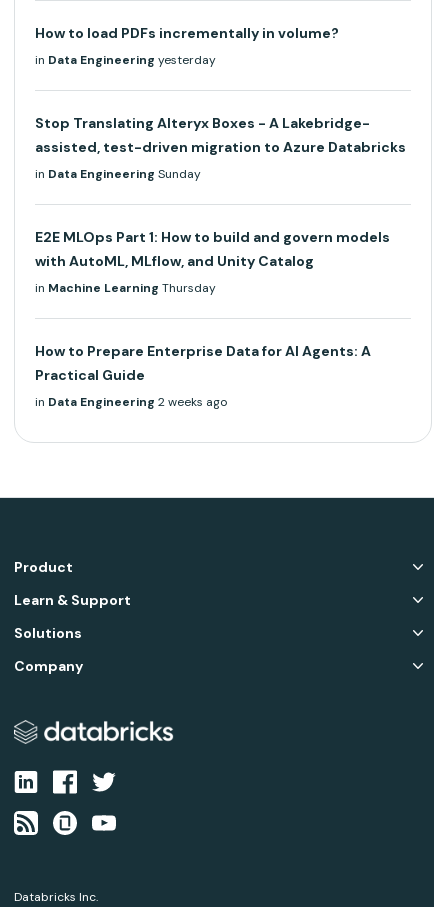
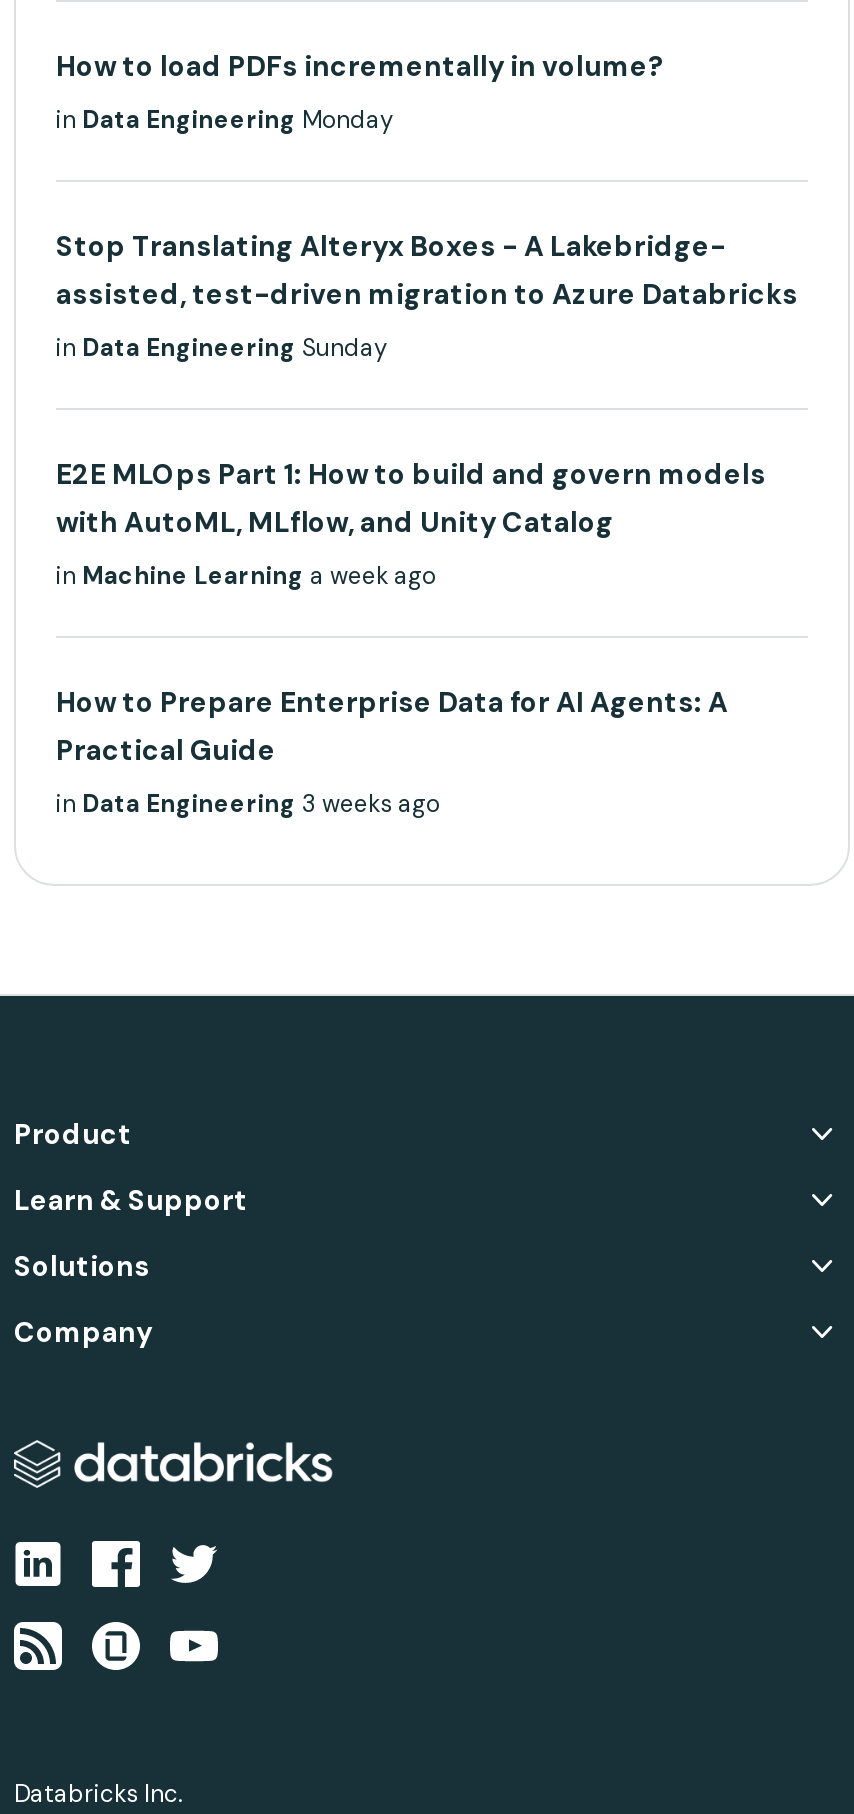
[35,51,216,67] in Data Engineering yesterday -> [56,103,394,135] in Data Engineering Monday
[35,279,216,295] in Machine Learning Thursday -> [56,559,436,591] in Machine Learning a week ago
[35,393,227,409] in Data Engineering 2 weeks ago -> [56,787,440,819] in Data Engineering 3 weeks ago

